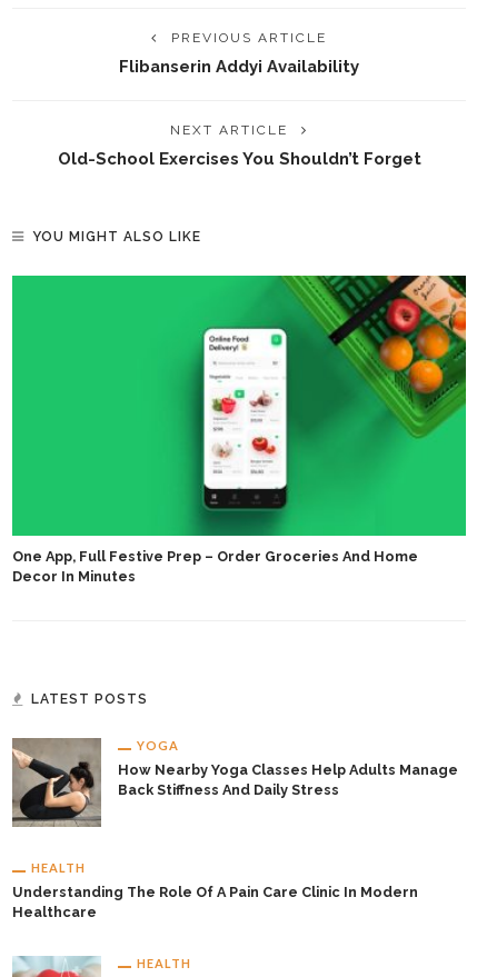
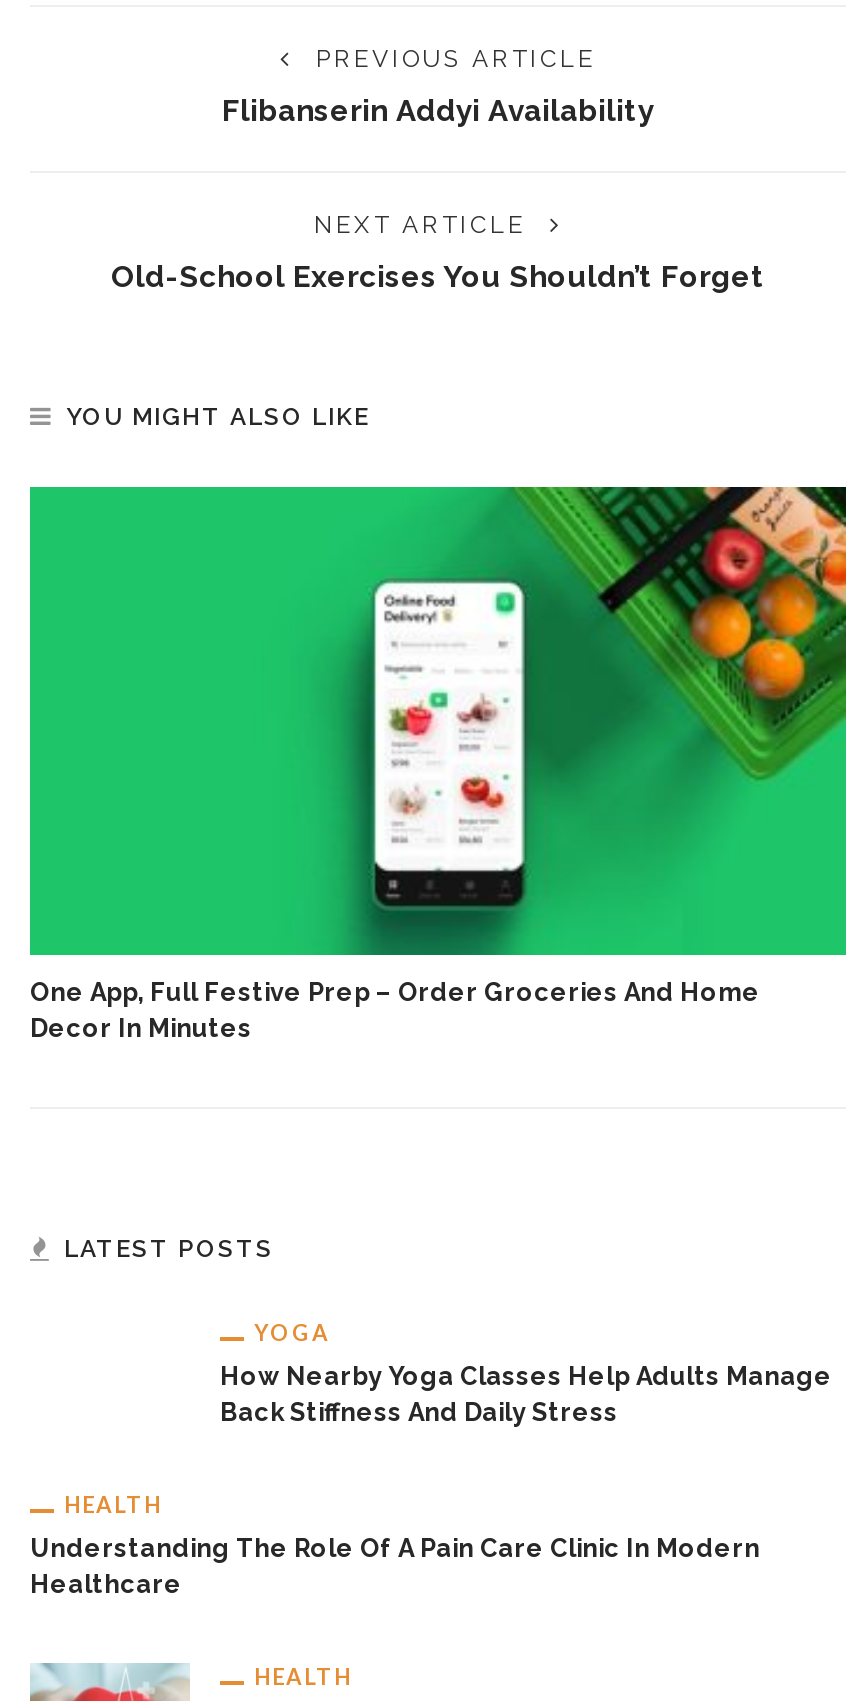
[11,737,102,828] [image] -> none

